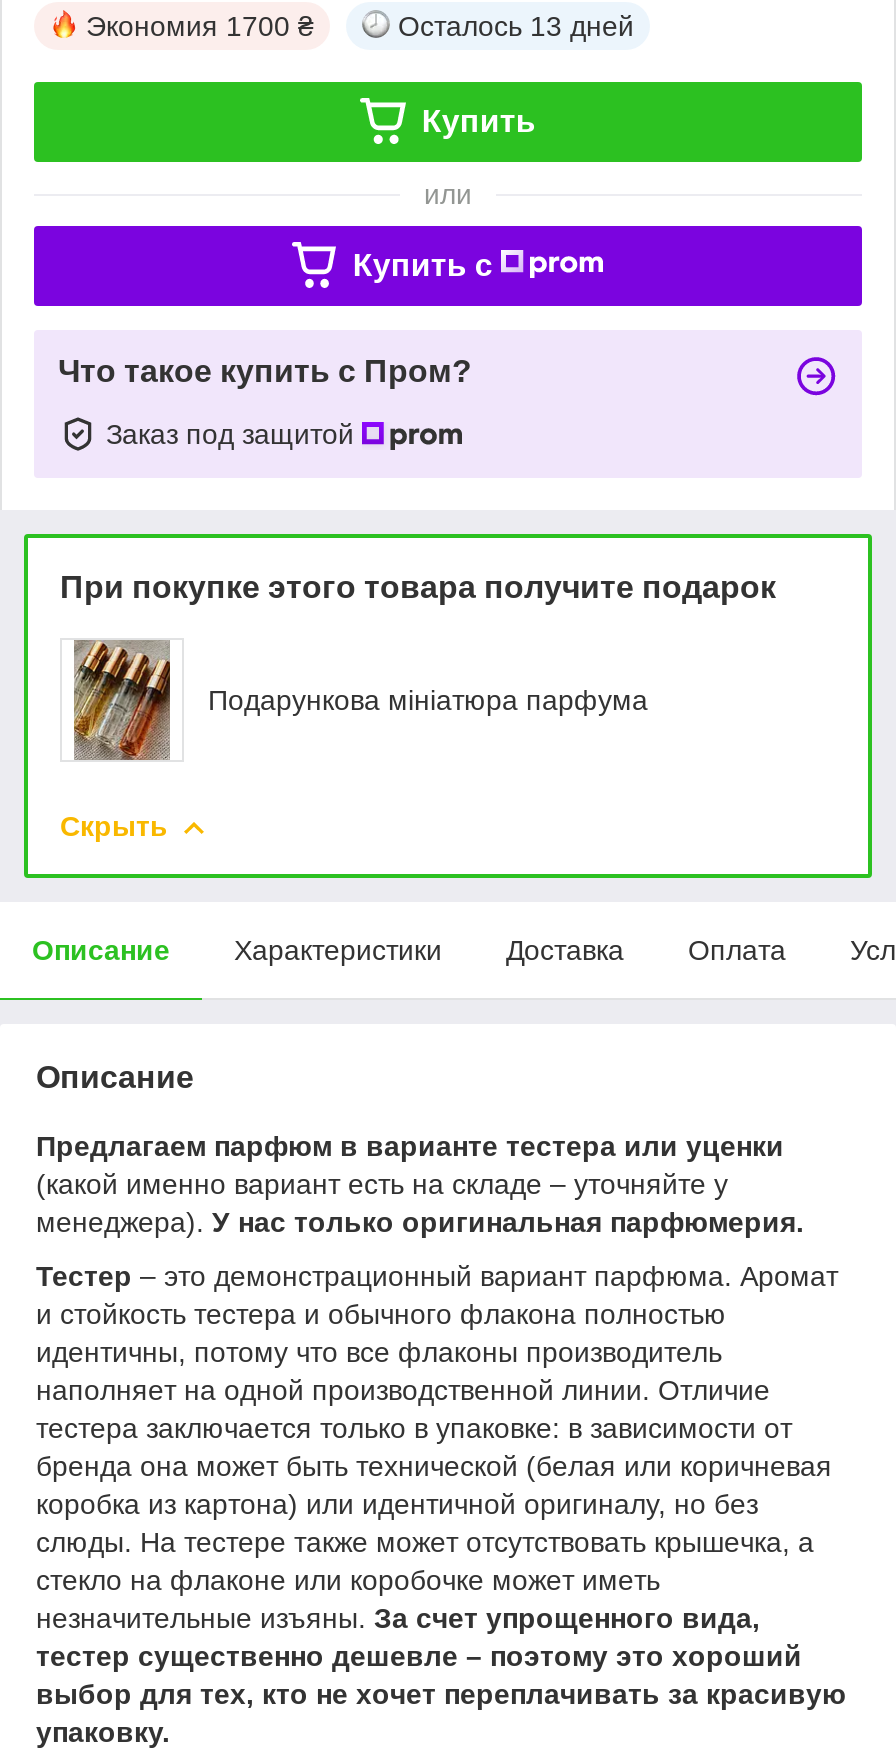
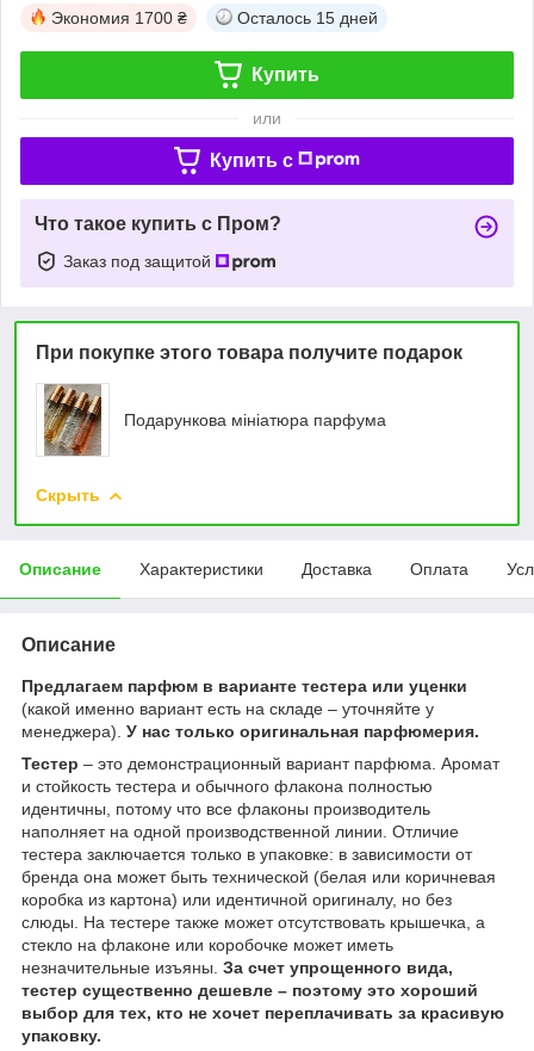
[398,10,634,42] Осталось 13 дней -> [237,8,378,27] Осталось 15 дней

